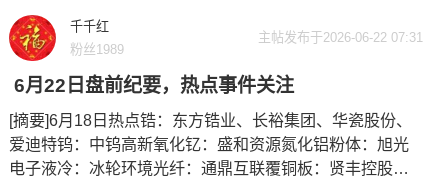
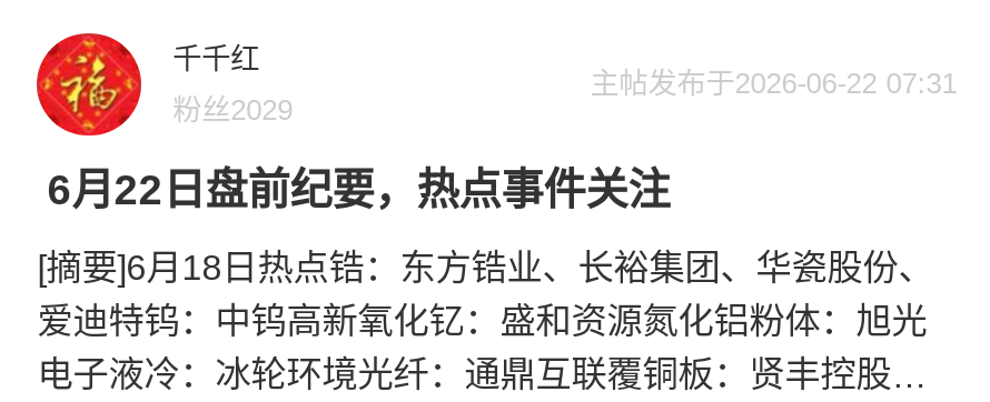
[70,42,124,57] 粉丝1989 -> [173,93,293,126] 粉丝2029

